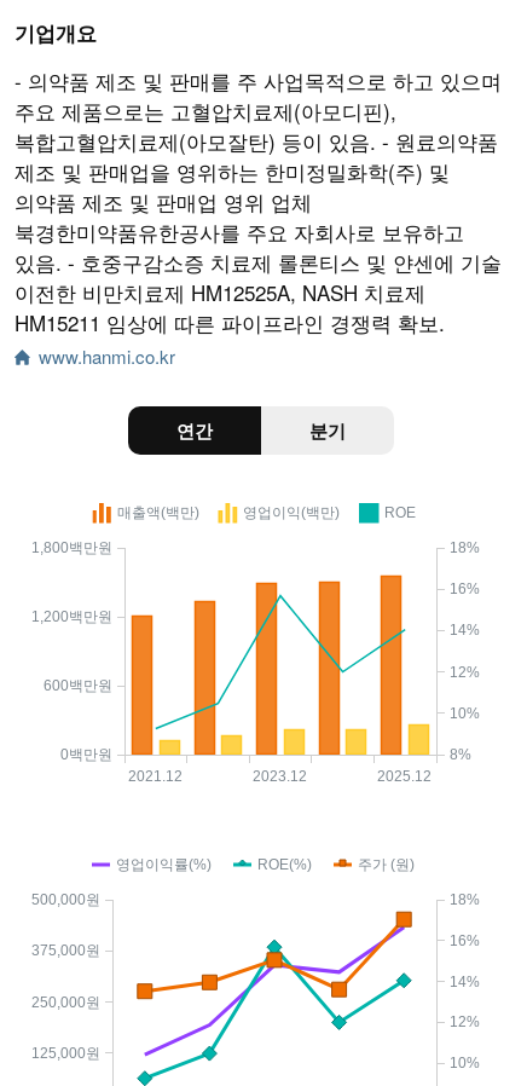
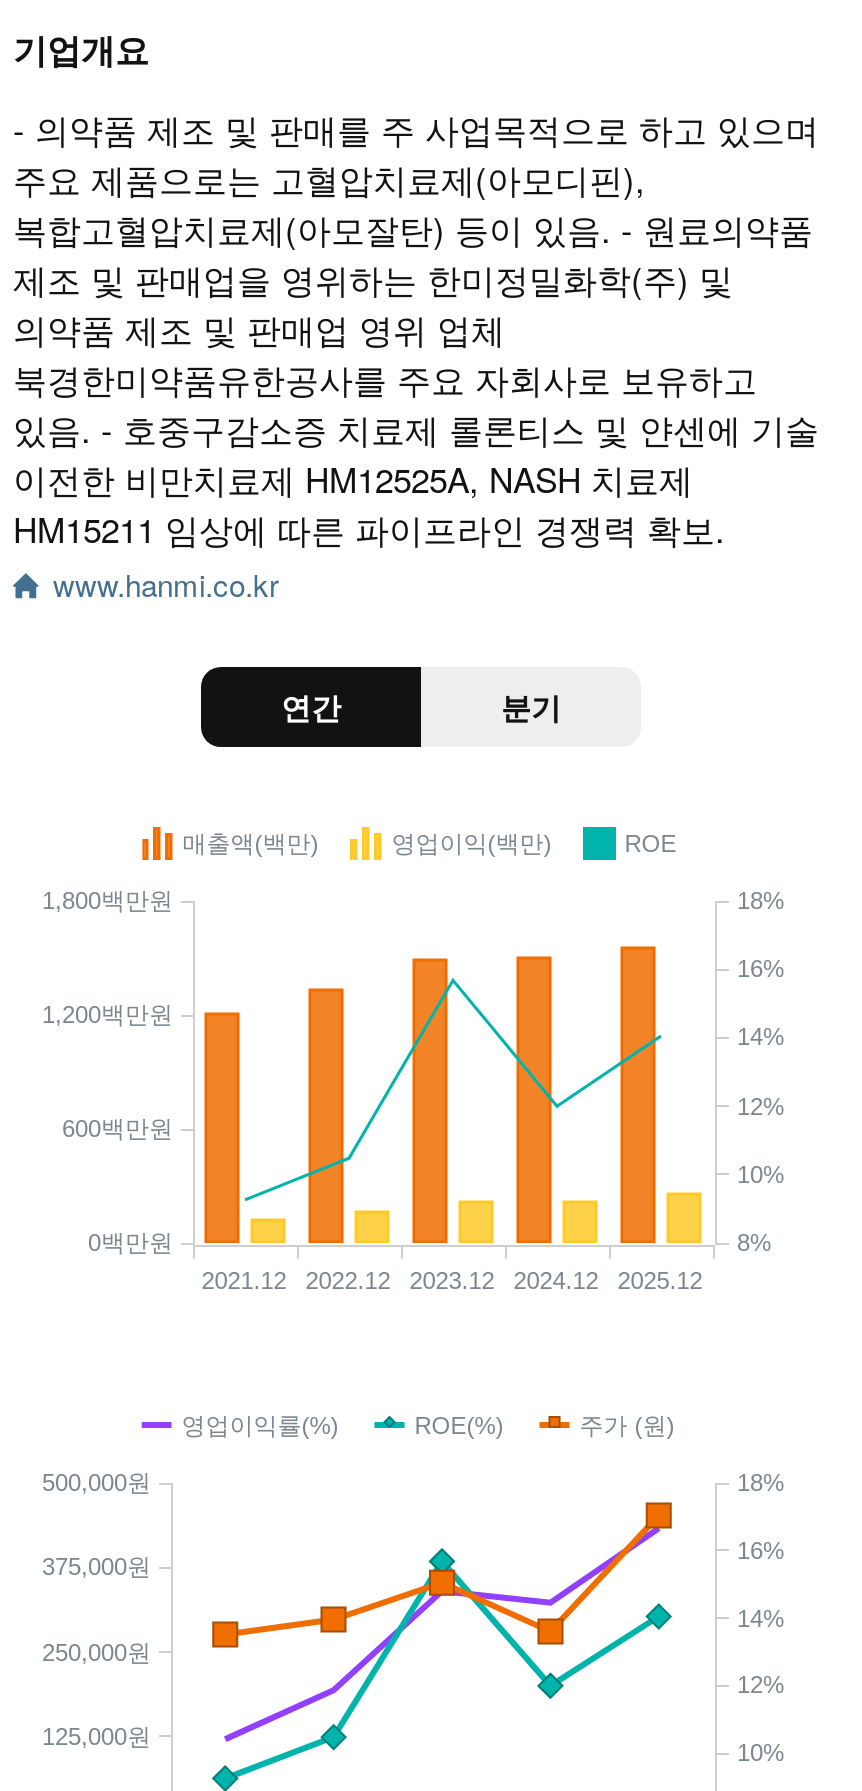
none -> [305,1267,391,1294] 2022.12
none -> [513,1267,599,1294] 2024.12

